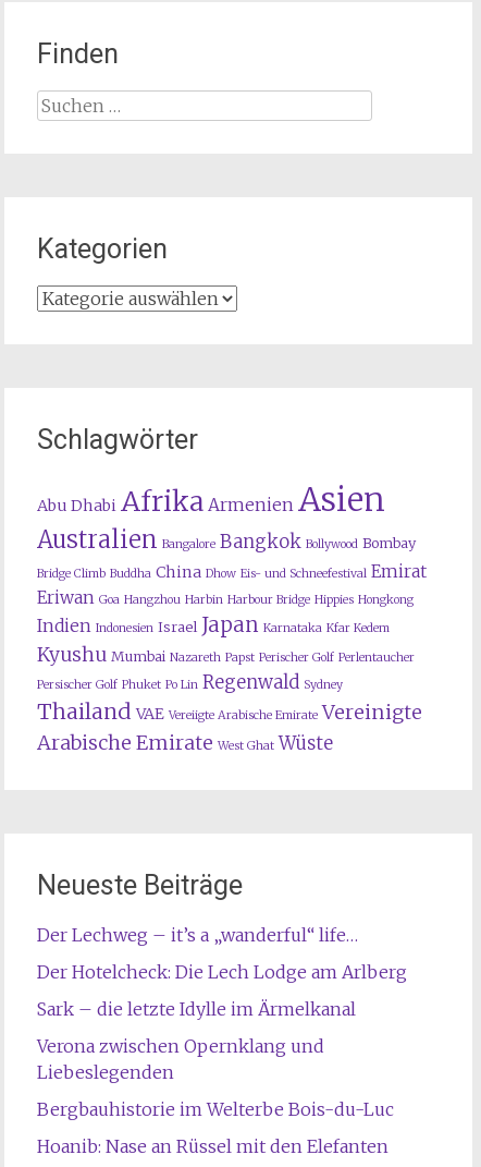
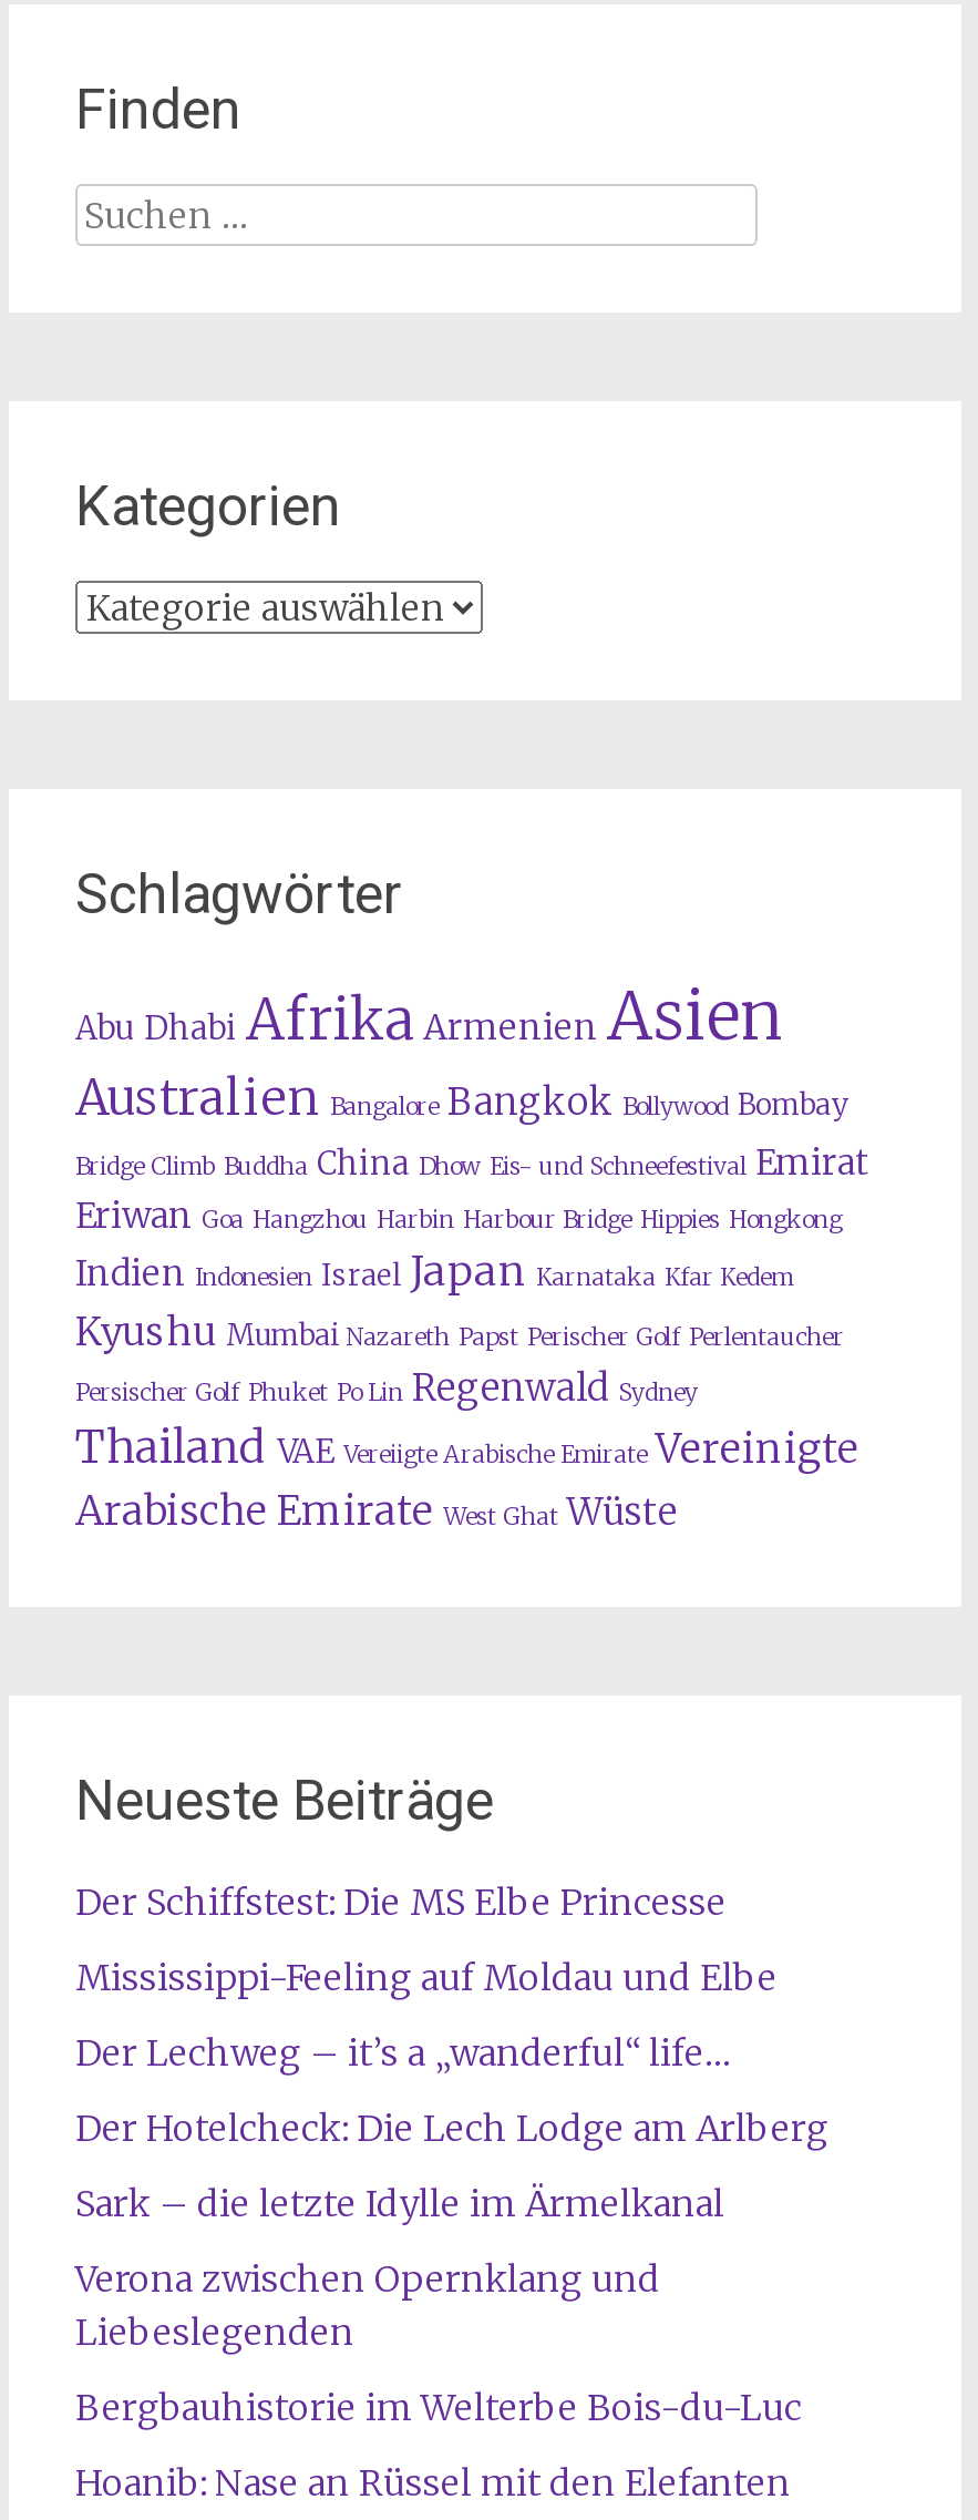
none -> [75,1879,778,1999] Der Schiffstest: Die MS Elbe Princesse | Mississippi-Feeling auf Moldau und Elbe

